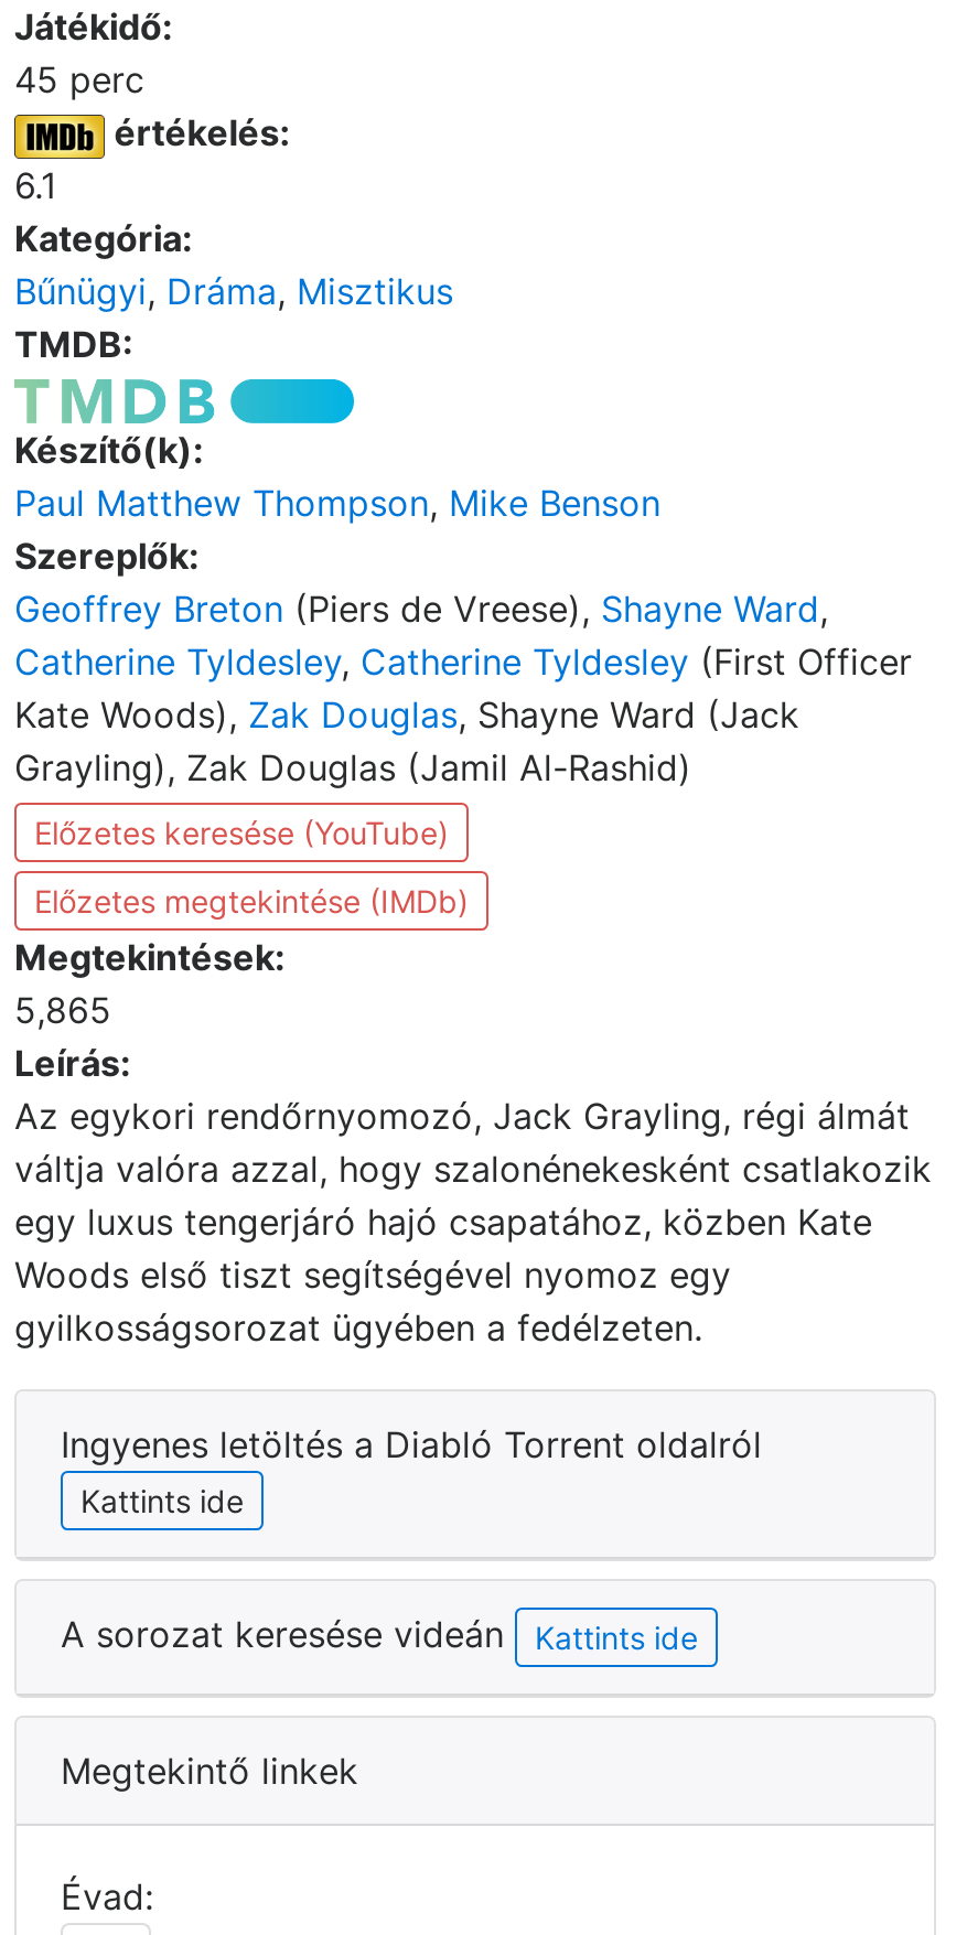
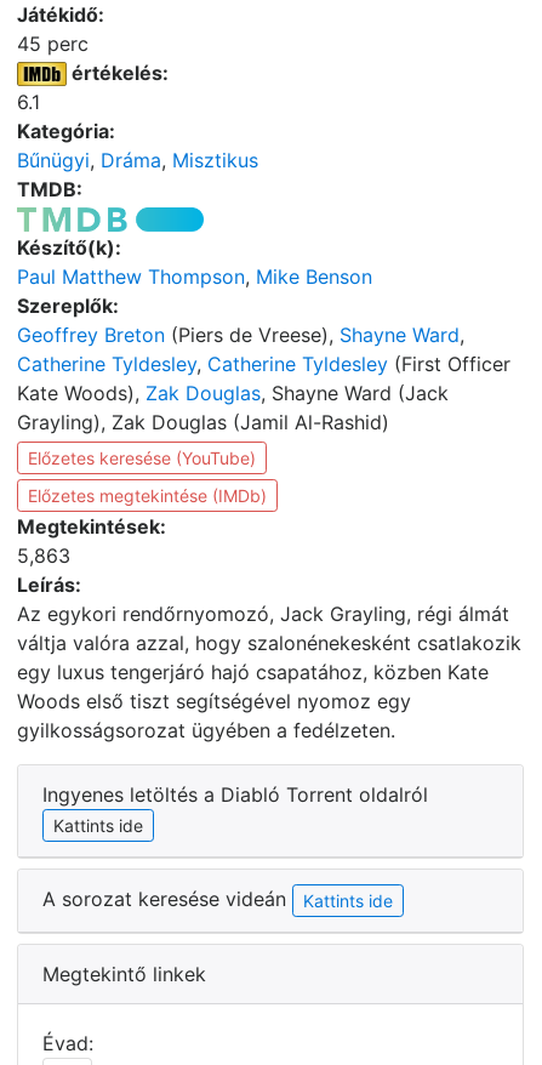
[14,987,111,1032] 5,865 -> [17,543,70,567] 5,863

